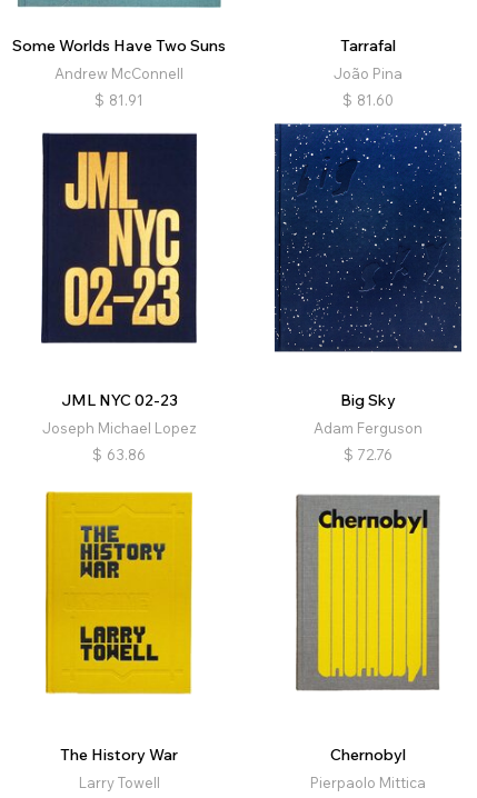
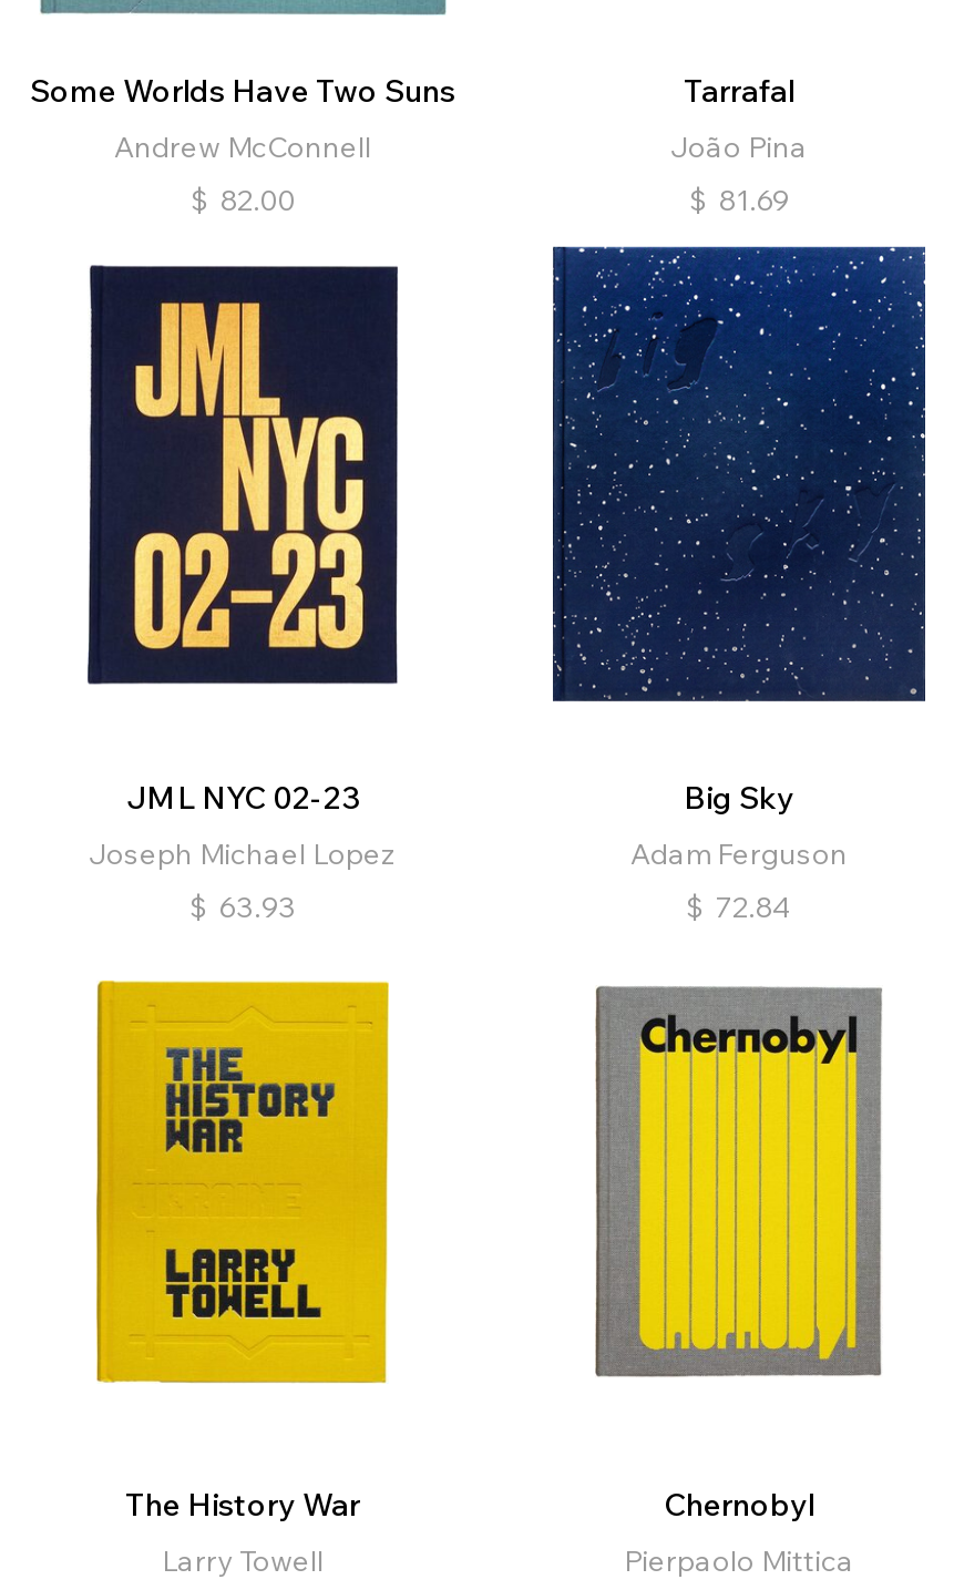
[95,91,143,109] $ 81.91 -> [191,182,295,217] $ 82.00
[342,91,393,109] $ 81.60 -> [689,182,789,217] $ 81.69
[92,446,146,464] $ 63.86 -> [189,889,296,924] $ 63.93
[343,446,393,464] $ 72.76 -> [686,889,792,924] $ 72.84

